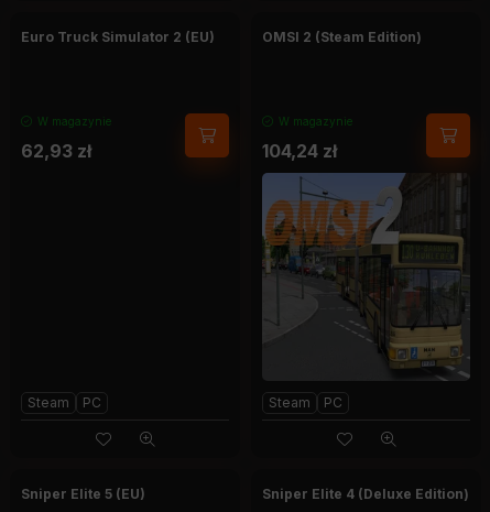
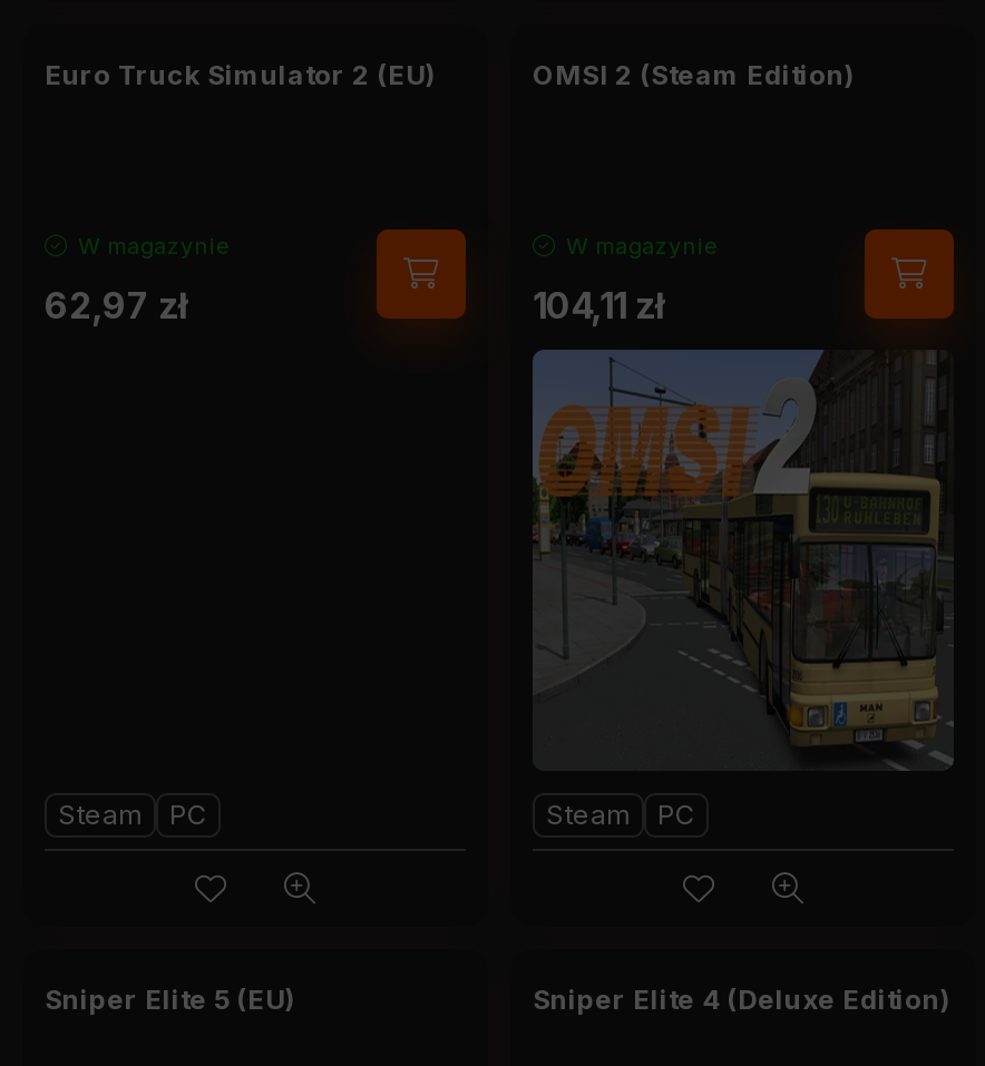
[21,140,91,162] 62,93 zł -> [45,283,187,327] 62,97 zł
[262,140,337,162] 104,24 zł -> [533,283,664,327] 104,11 zł

